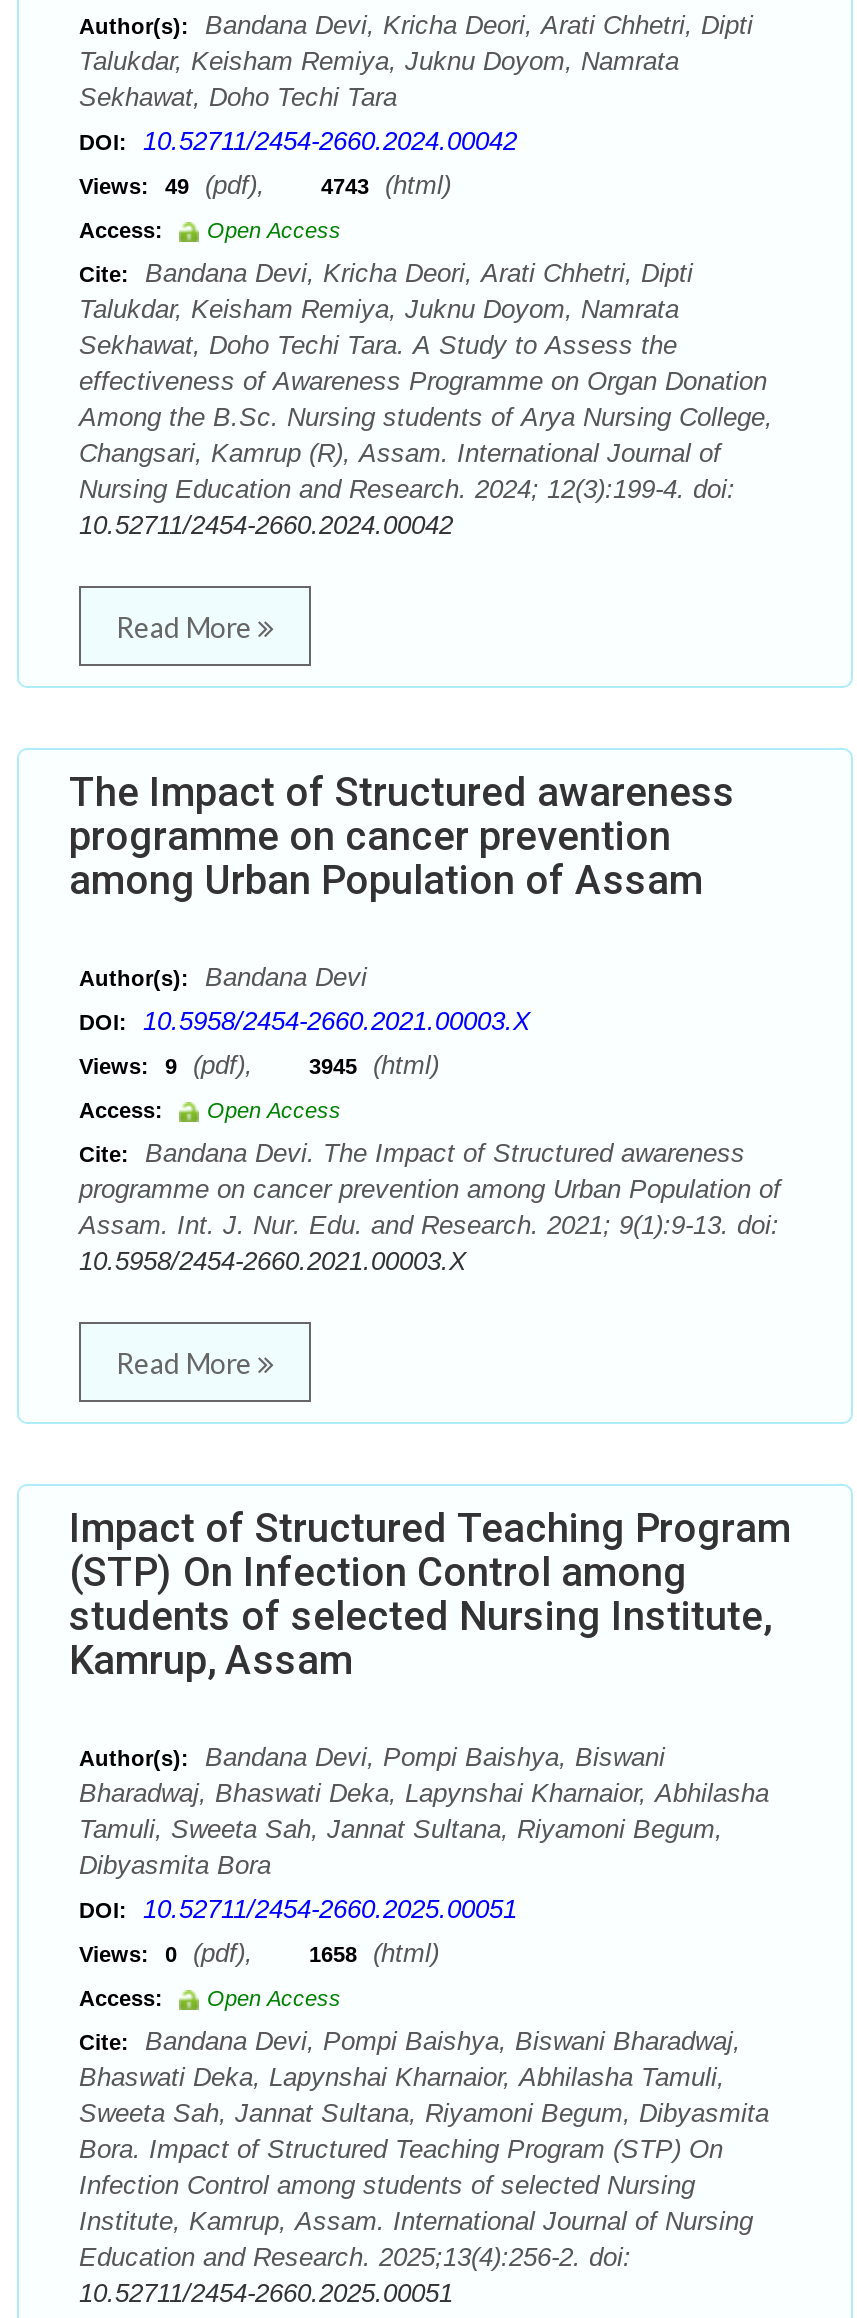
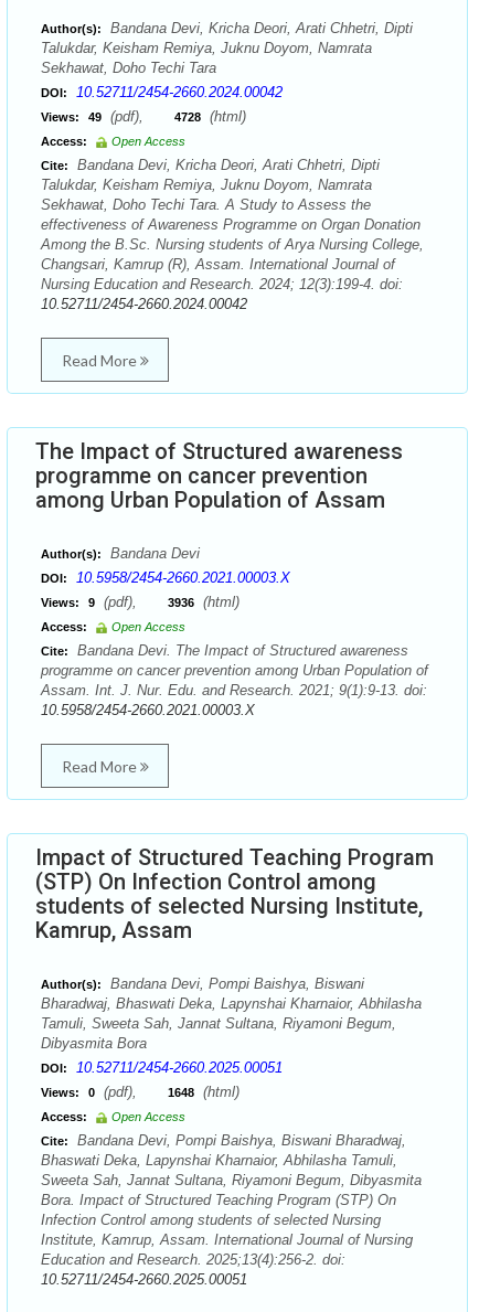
[79,170,451,200] Views: 49 (pdf), 4743 (html) -> [41,108,246,125] Views: 49 (pdf), 4728 (html)
[79,1050,439,1080] Views: 9 (pdf), 3945 (html) -> [41,594,239,610] Views: 9 (pdf), 3936 (html)
[79,1938,439,1968] Views: 0 (pdf), 1658 (html) -> [41,1084,239,1100] Views: 0 (pdf), 1648 (html)

